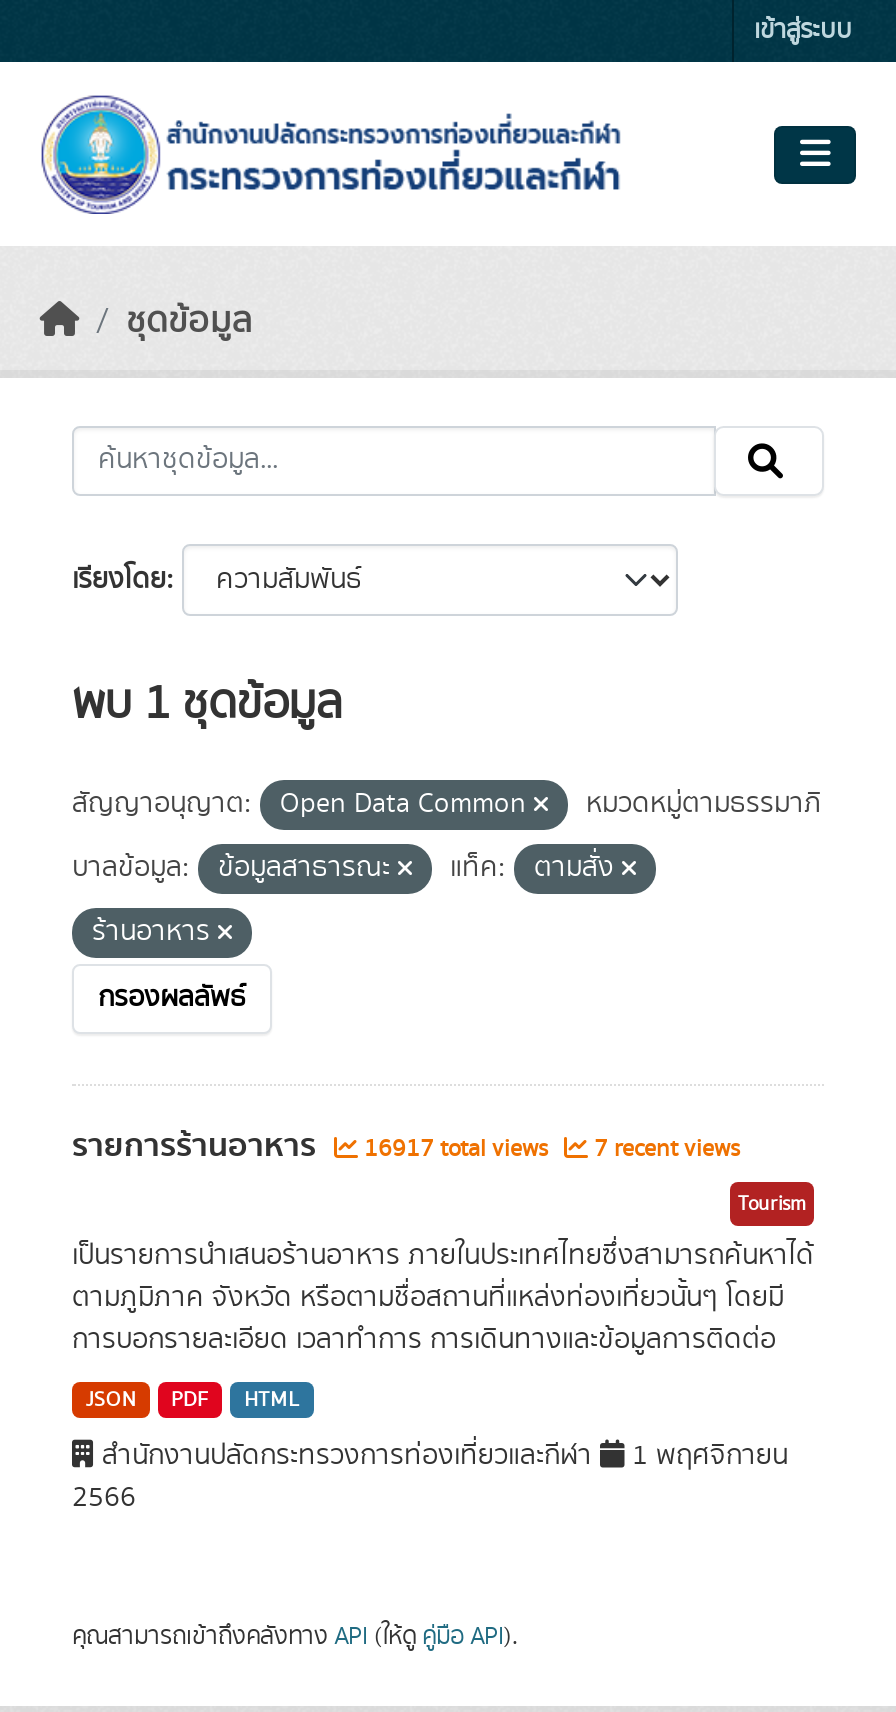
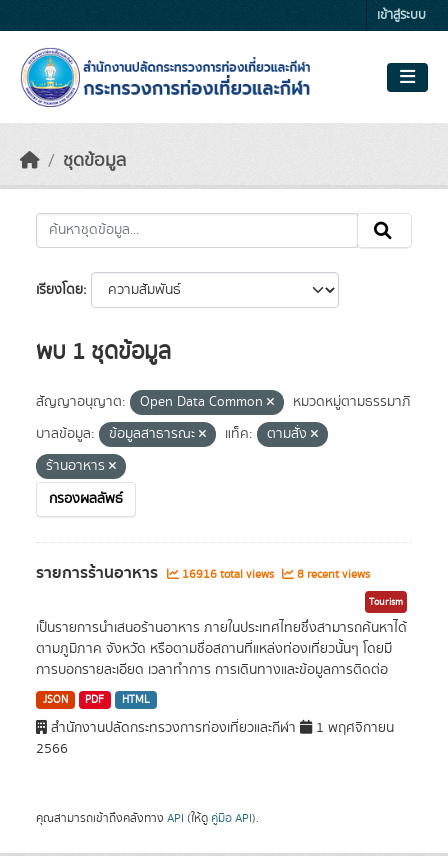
[358,1132,554,1166] 16917 total views -> [179,566,277,583] 16916 total views
[588,1132,740,1166] 7 recent views -> [294,566,370,583] 8 recent views

